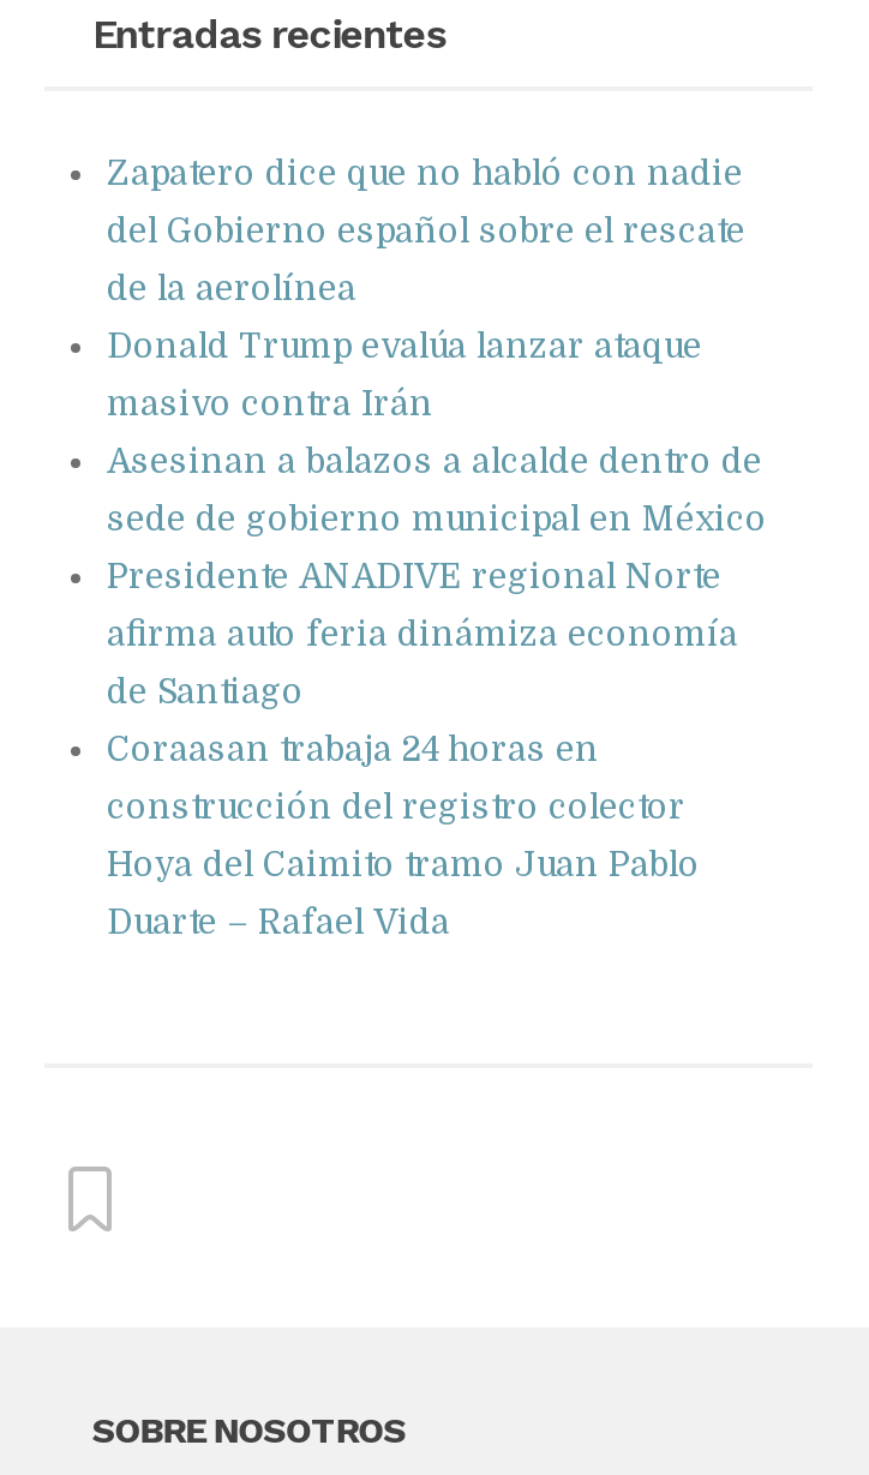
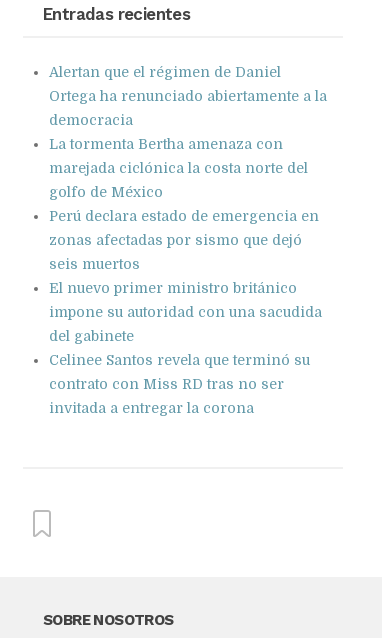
[107,152,767,940] Zapatero dice que no habló con nadie | del Gobierno español sobre el rescate | de la aerolínea | Donald Trump evalúa lanzar ataque | masivo contra Irán | Asesinan a balazos a alcalde dentro de | sede de gobierno municipal en México | Presidente ANADIVE regional Norte | afirma auto feria dinámiza economía | de Santiago | Coraasan trabaja 24 horas en | construcción del registro colector | Hoya del Caimito tramo Juan Pablo | Duarte – Rafael Vida -> [49,63,327,415] Alertan que el régimen de Daniel | Ortega ha renunciado abiertamente a la | democracia | La tormenta Bertha amenaza con | marejada ciclónica la costa norte del | golfo de México | Perú declara estado de emergencia en | zonas afectadas por sismo que dejó | seis muertos | El nuevo primer ministro británico | impone su autoridad con una sacudida | del gabinete | Celinee Santos revela que terminó su | contrato con Miss RD tras no ser | invitada a entregar la corona

